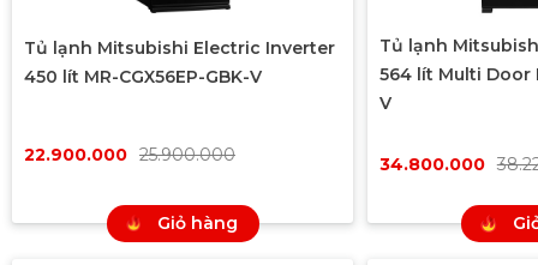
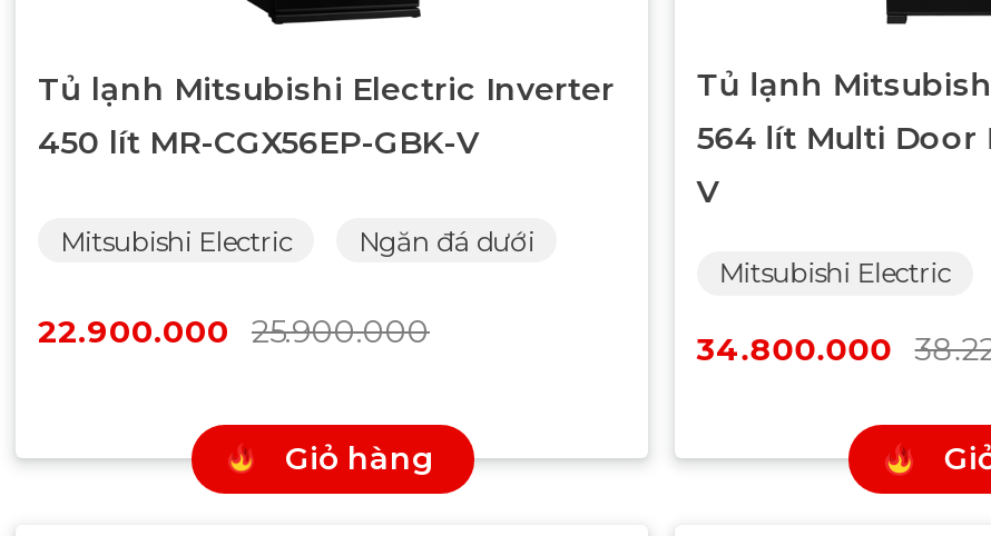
none -> [60,224,534,258] Mitsubishi Electric | Ngăn đá dưới
none -> [719,256,950,289] Mitsubishi Electric

